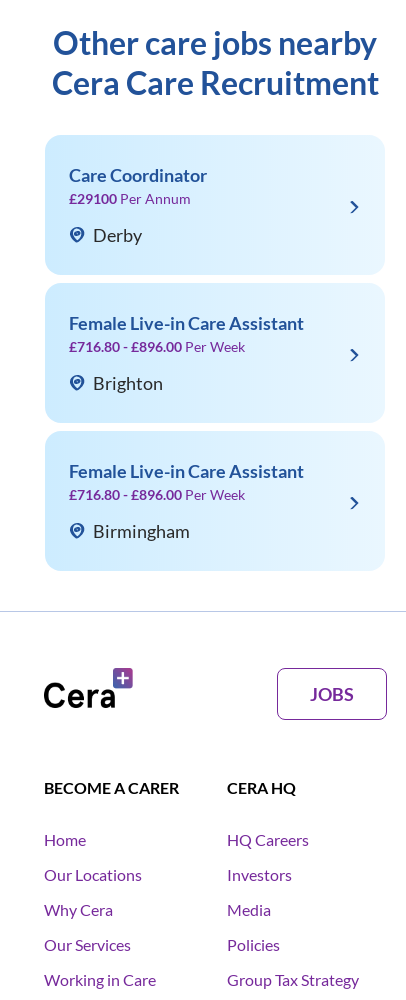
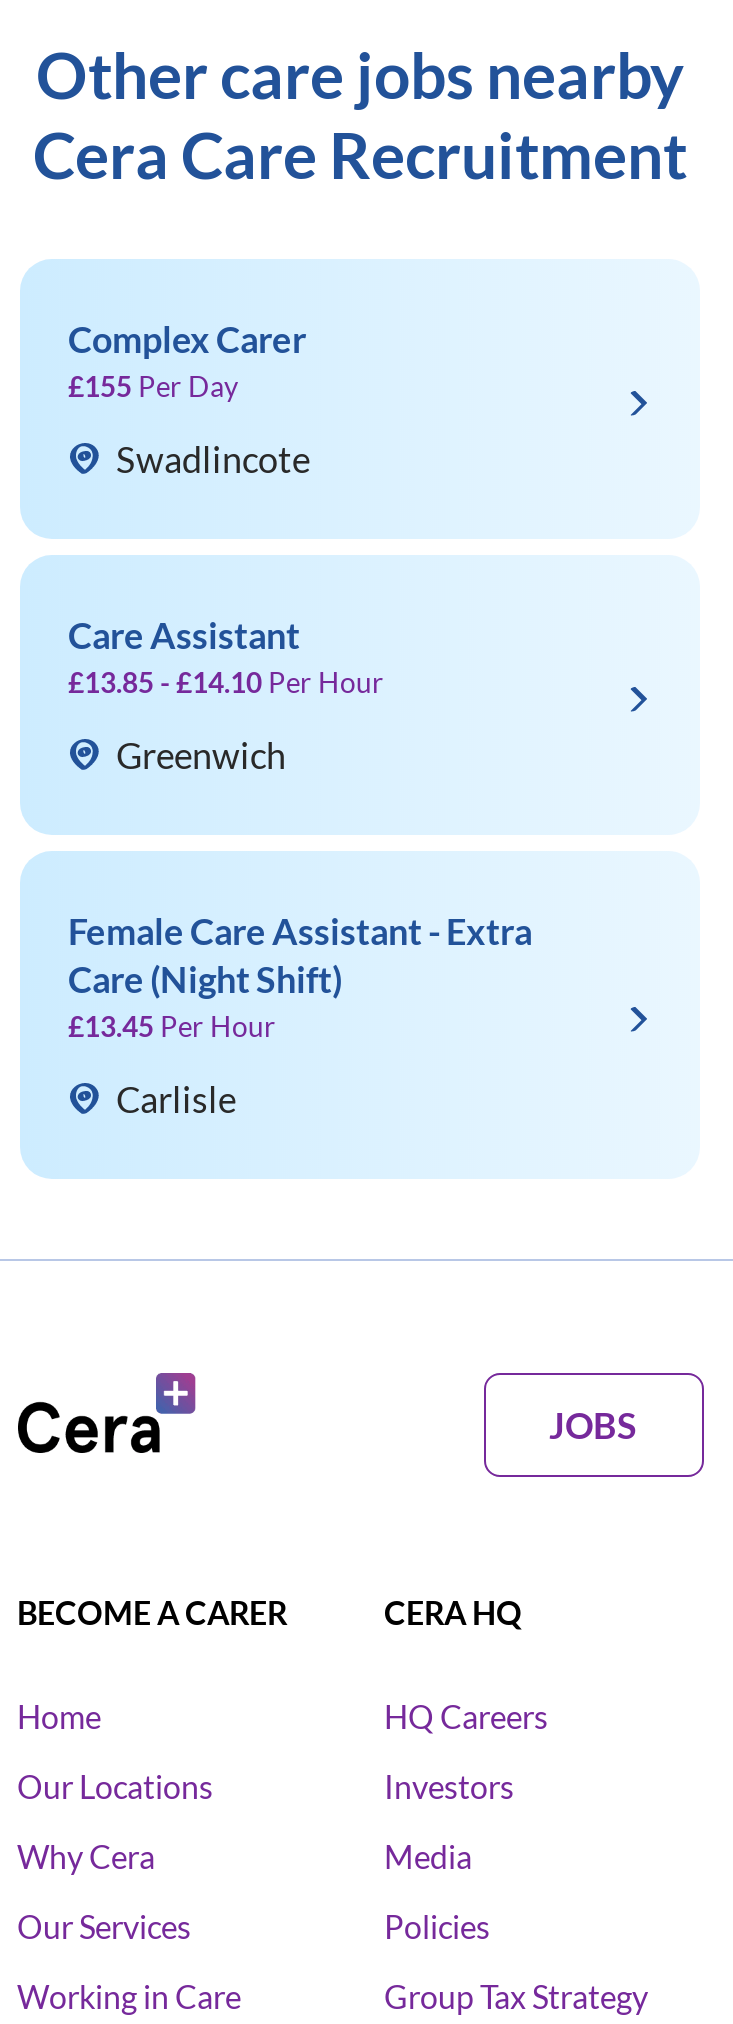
[69,164,207,207] Care Coordinator | £29100 Per Annum -> [68,318,306,404] Complex Carer | £155 Per Day
[93,224,142,246] Derby -> [116,438,310,482] Swadlincote
[69,312,304,355] Female Live-in Care Assistant | £716.80 - £896.00 Per Week -> [68,614,384,700] Care Assistant | £13.85 - £14.10 Per Hour
[93,372,163,394] Brighton -> [116,734,286,778] Greenwich
[69,460,304,503] Female Live-in Care Assistant | £716.80 - £896.00 Per Week -> [68,910,532,1044] Female Care Assistant - Extra | Care (Night Shift) | £13.45 Per Hour
[93,520,190,542] Birmingham -> [116,1078,236,1122] Carlisle

